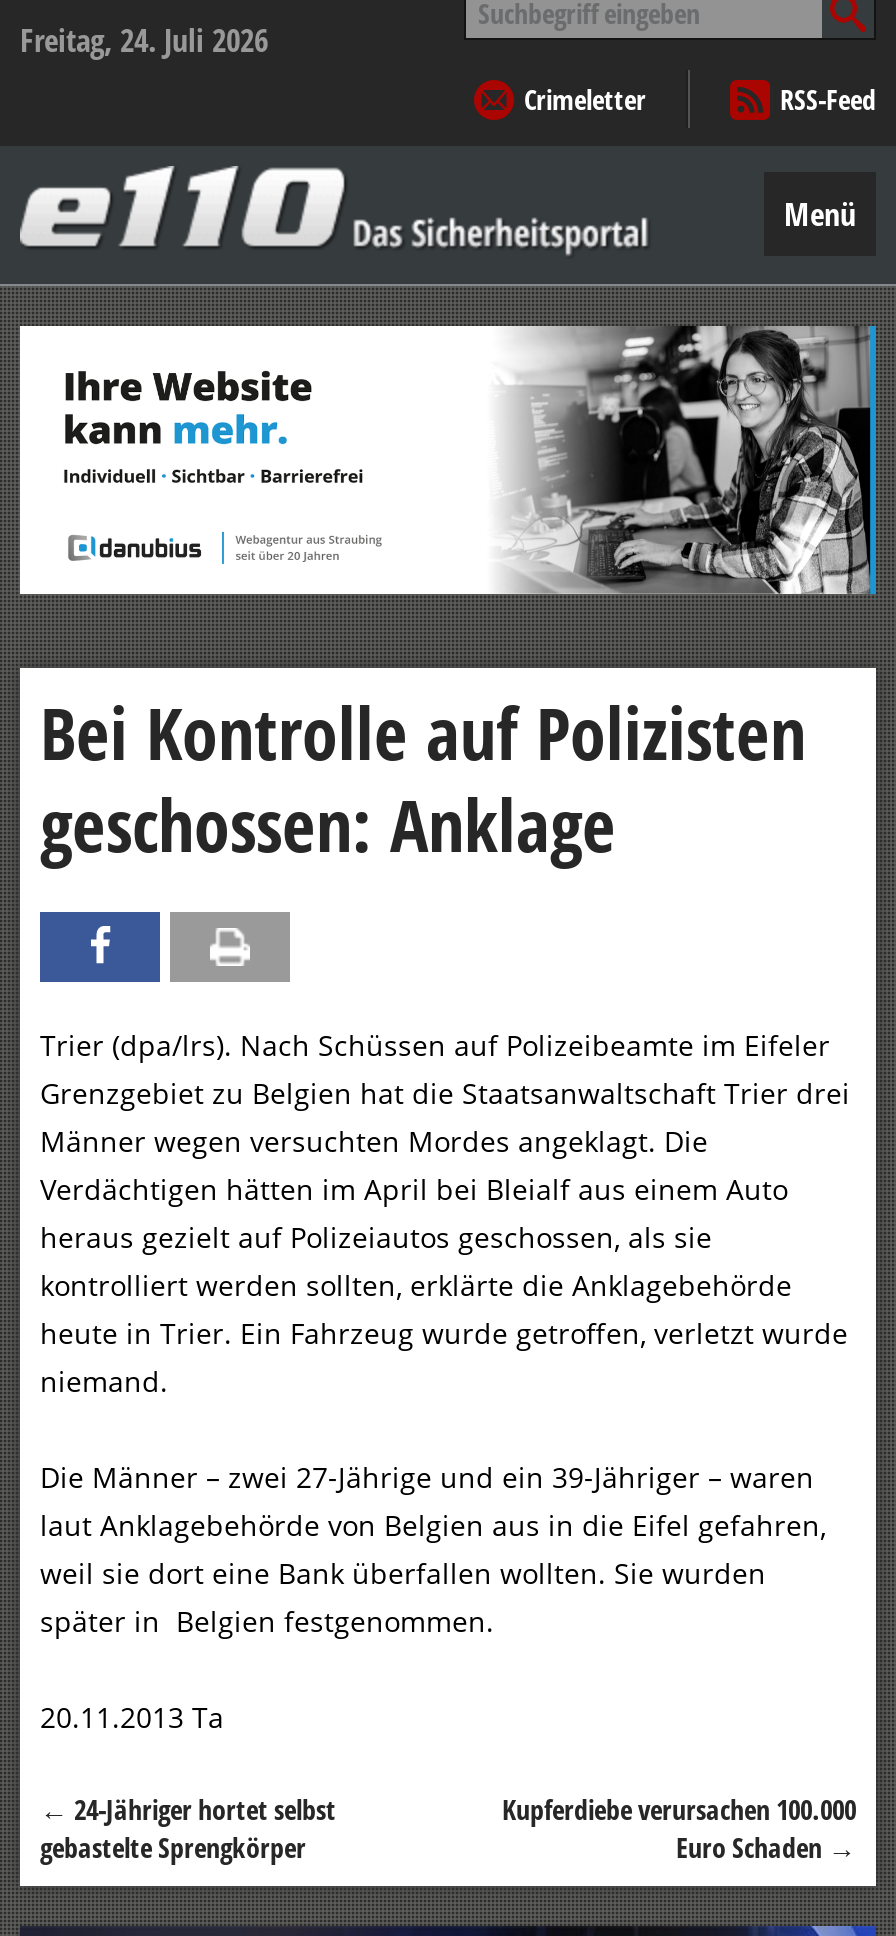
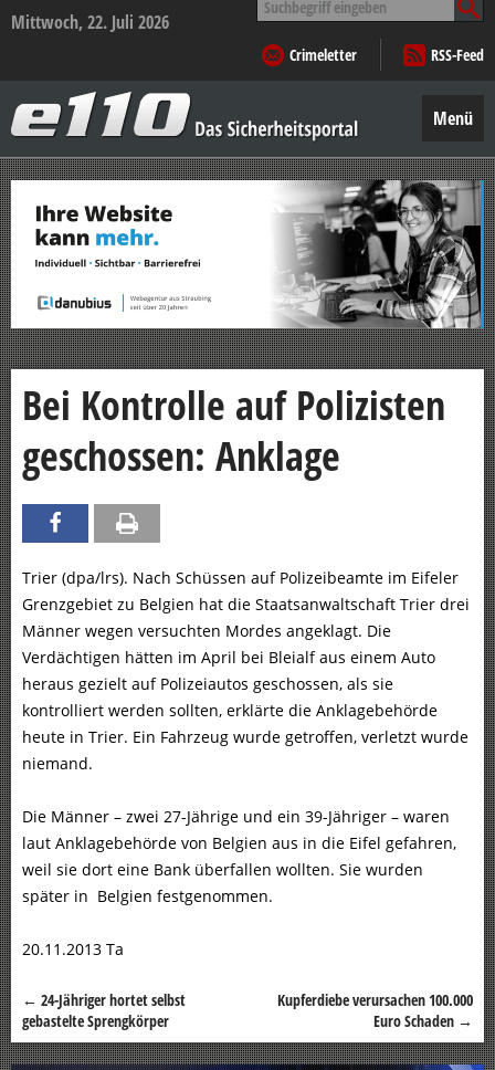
[20,18,268,62] Freitag, 24. Juli 2026 -> [11,10,169,34] Mittwoch, 22. Juli 2026

